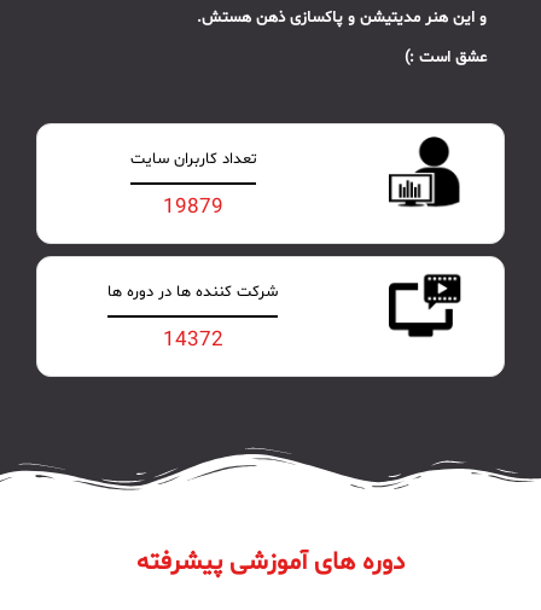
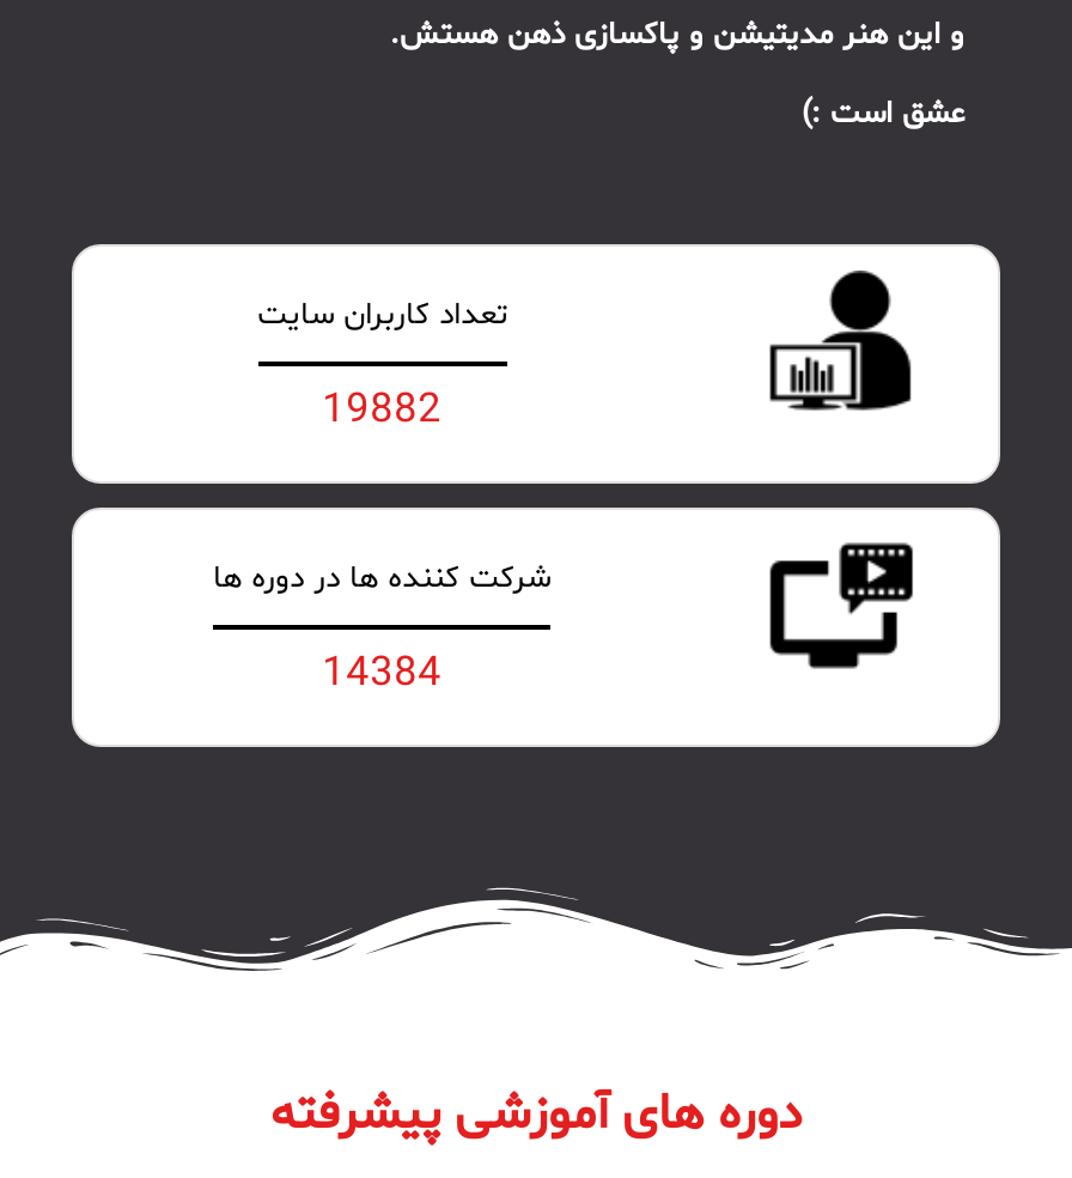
[163,193,223,221] 19879 -> [322,383,442,438] 19882
[163,326,223,354] 14372 -> [322,647,442,702] 14384

